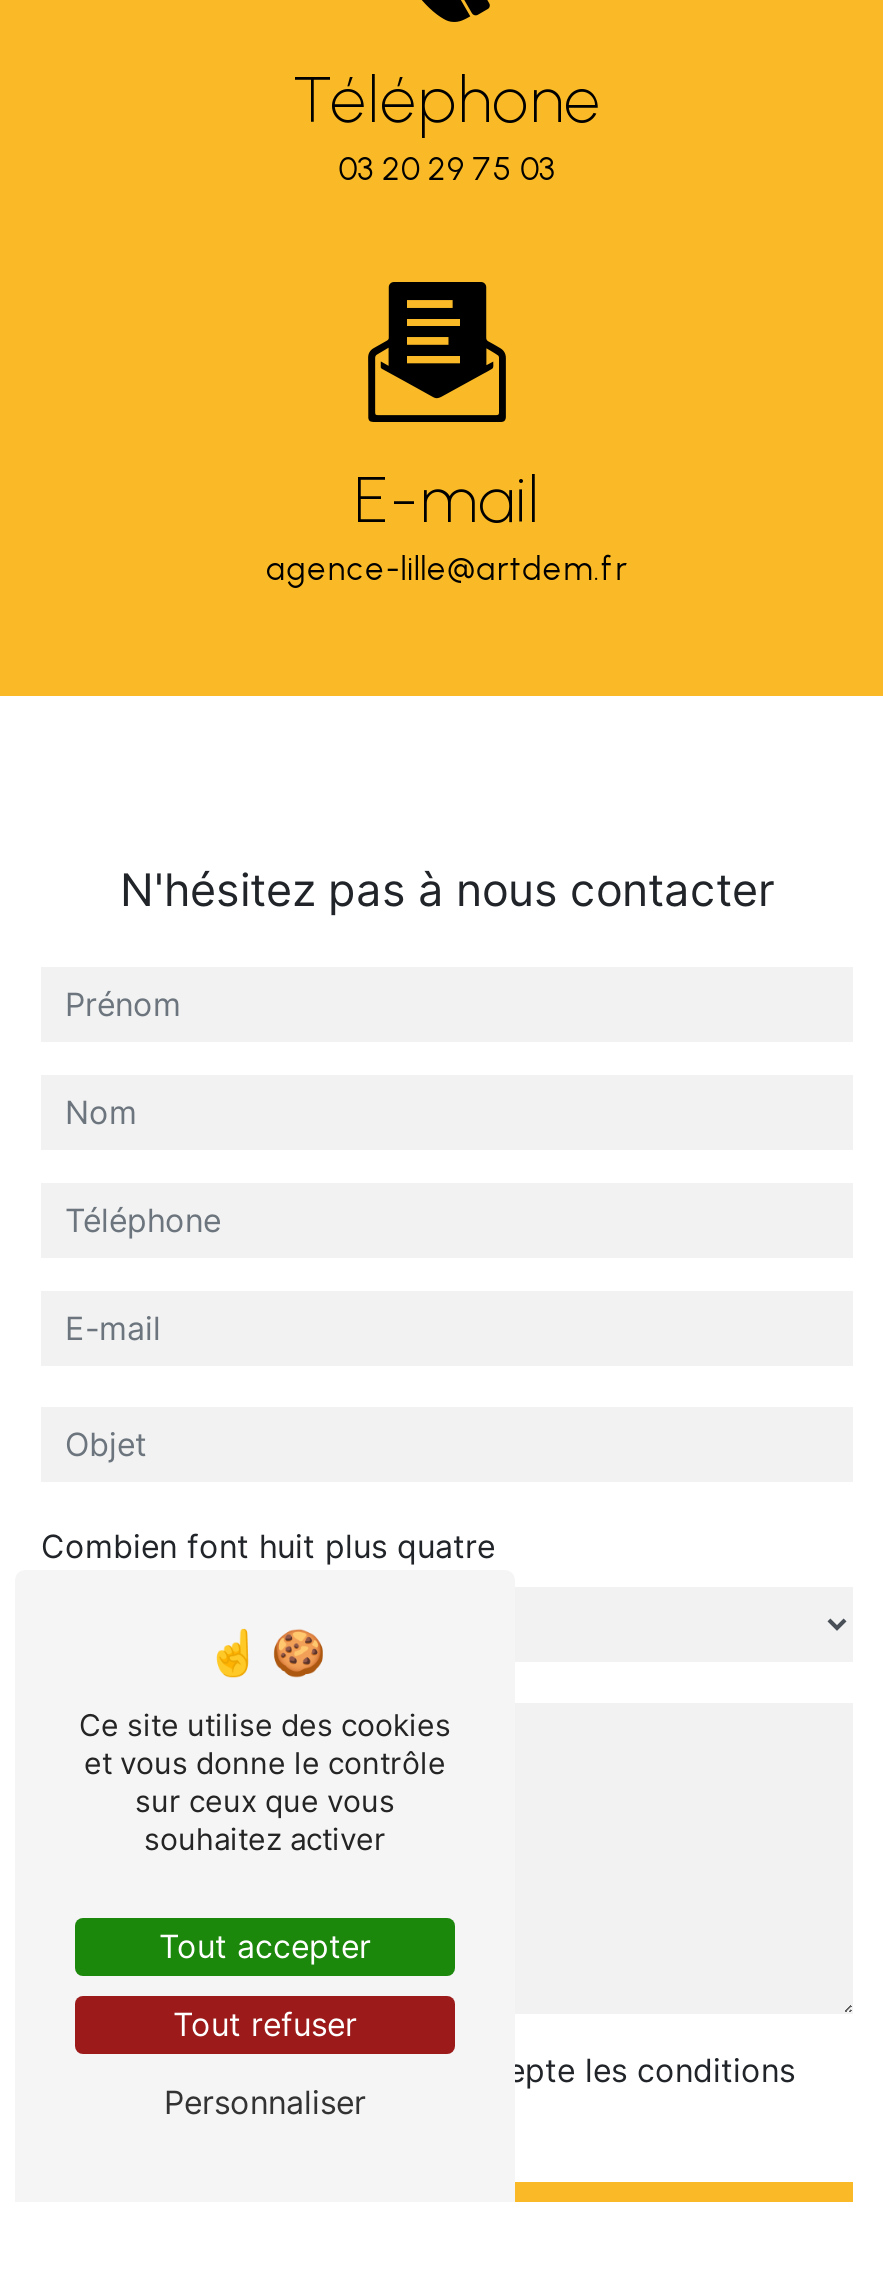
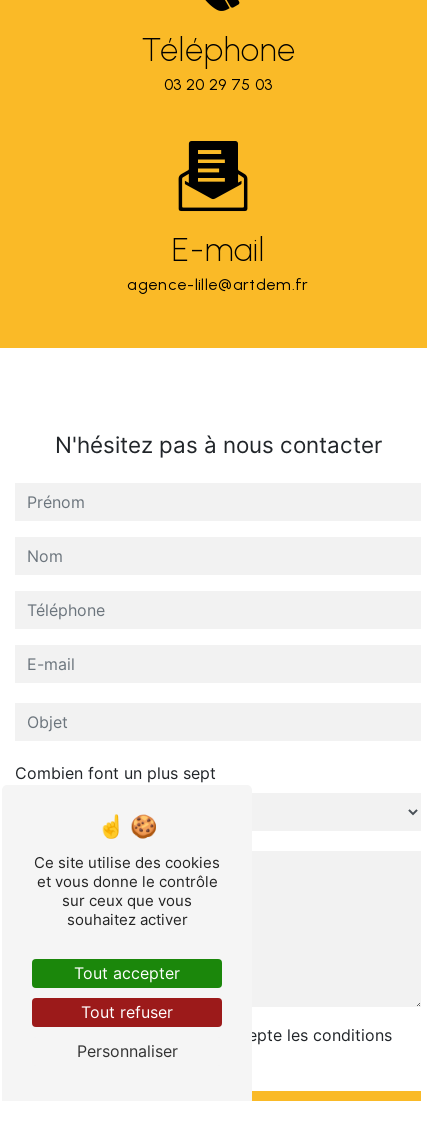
[41,1527,495,1567] Combien font huit plus quatre -> [15,763,216,783] Combien font un plus sept

